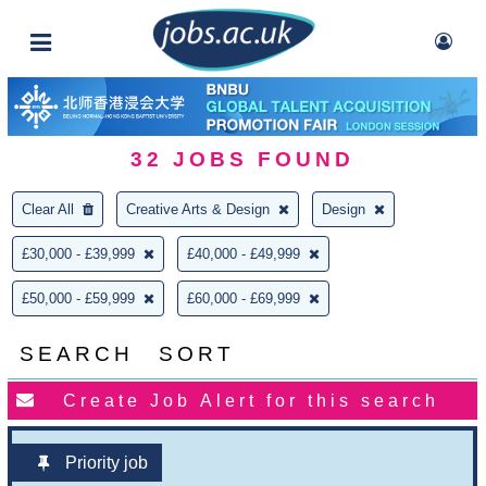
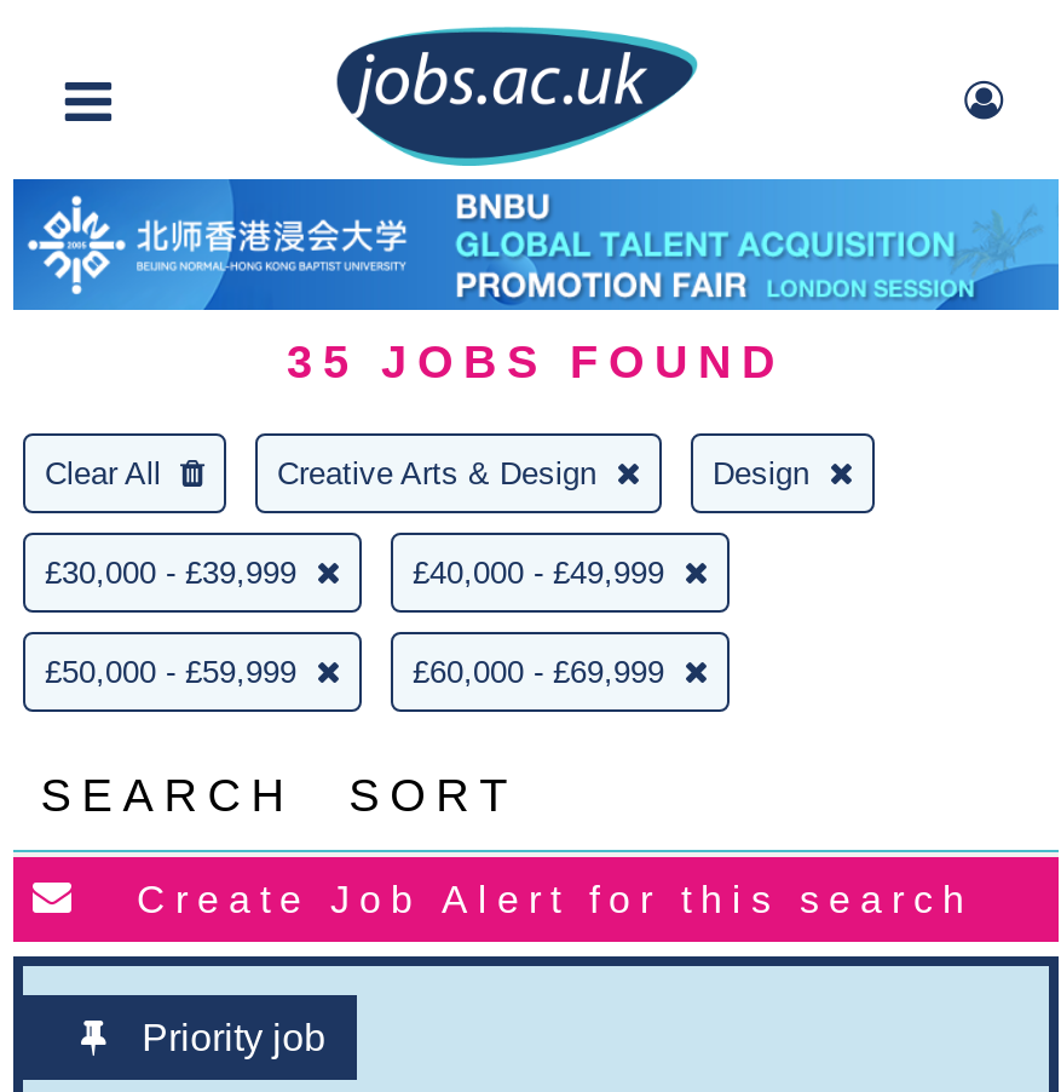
[130,147,354,170] 32 JOBS FOUND -> [287,336,785,386] 35 JOBS FOUND

